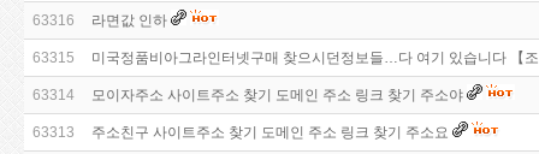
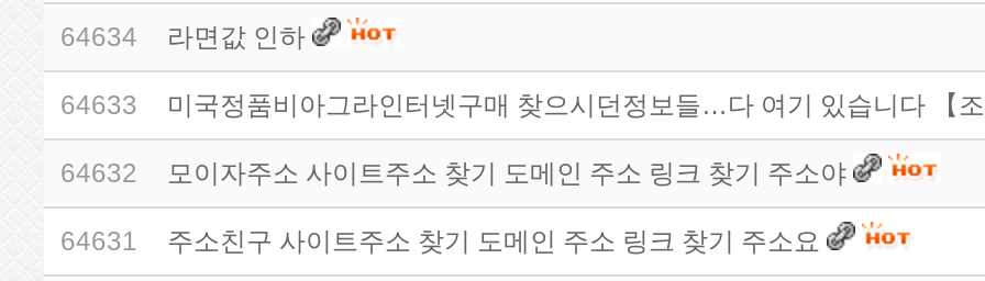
[33,12,167,29] 63316 라면값 인하 -> [60,22,306,53] 64634 라면값 인하
[33,49,75,66] 63315 -> [60,90,137,121] 64633
[33,87,463,103] 63314 모이자주소 사이트주소 찾기 도메인 주소 링크 찾기 주소야 -> [60,158,846,189] 64632 모이자주소 사이트주소 찾기 도메인 주소 링크 찾기 주소야
[33,124,449,141] 63313 주소친구 사이트주소 찾기 도메인 주소 링크 찾기 주소요 -> [60,226,820,257] 64631 주소친구 사이트주소 찾기 도메인 주소 링크 찾기 주소요

